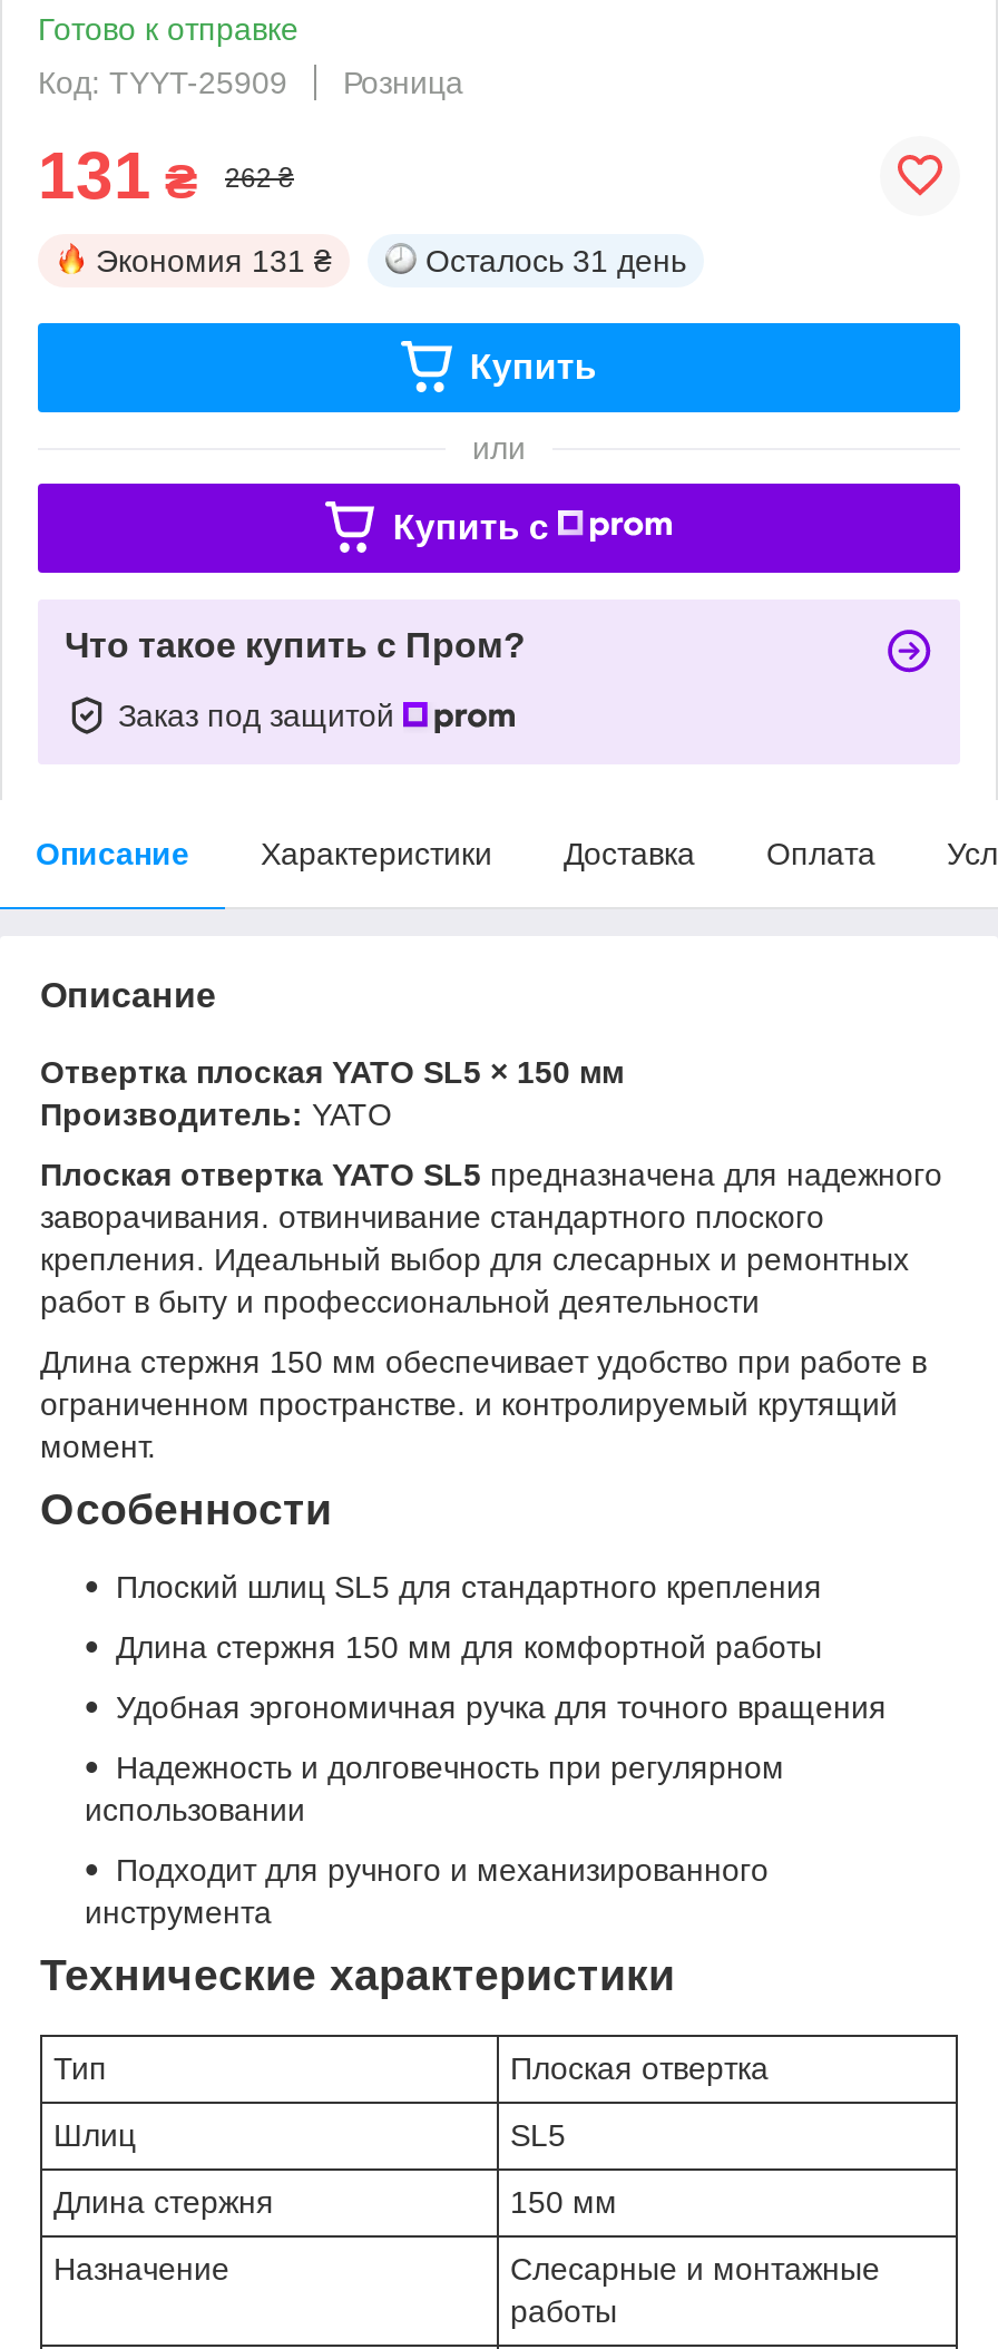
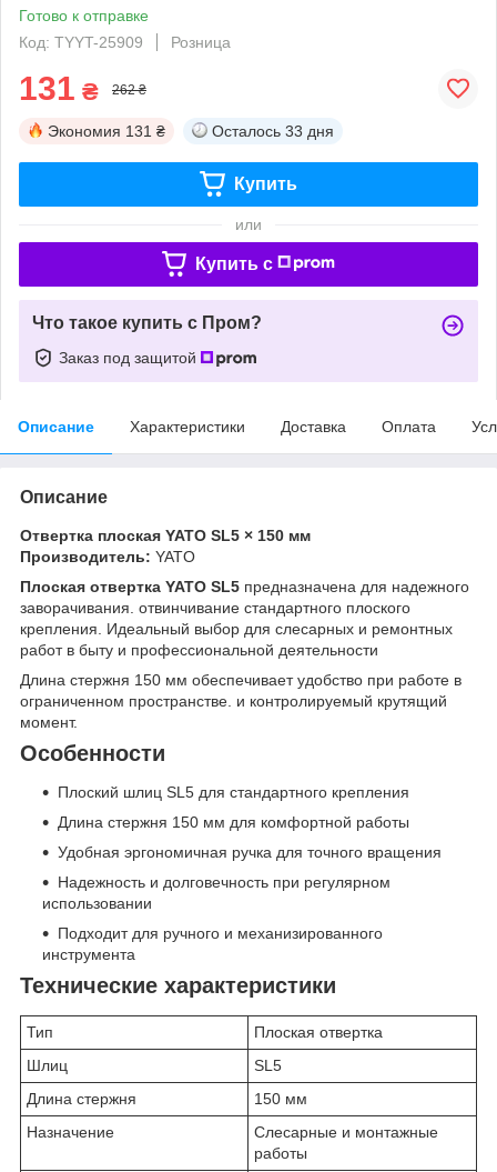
[425,242,686,278] Осталось 31 день -> [212,122,334,140] Осталось 33 дня

